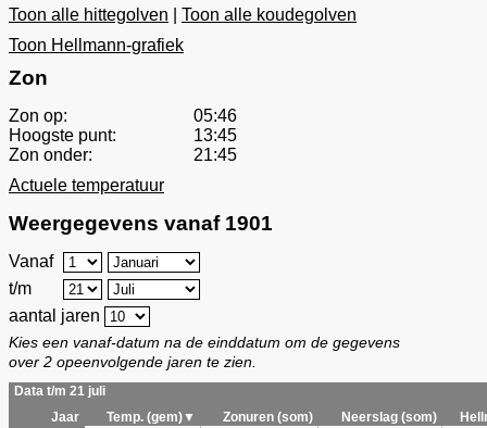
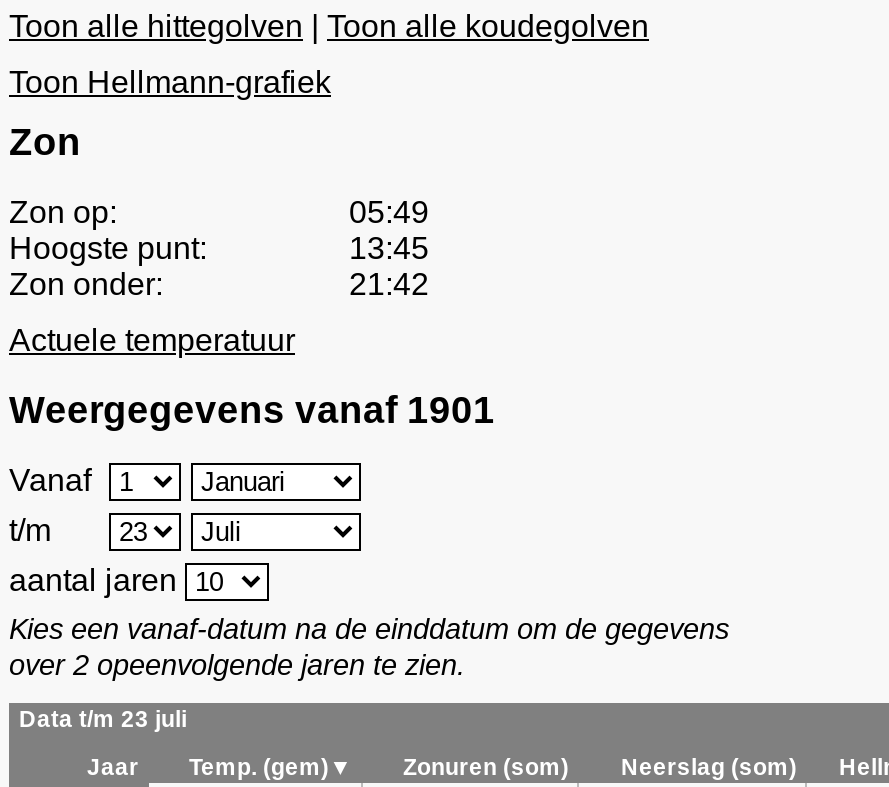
[193,106,237,125] 05:46 -> [349,195,429,229] 05:49
[193,146,237,164] 21:45 -> [349,267,429,301] 21:42
[14,385,105,398] Data t/m 21 juli -> [19,707,187,731] Data t/m 23 juli

